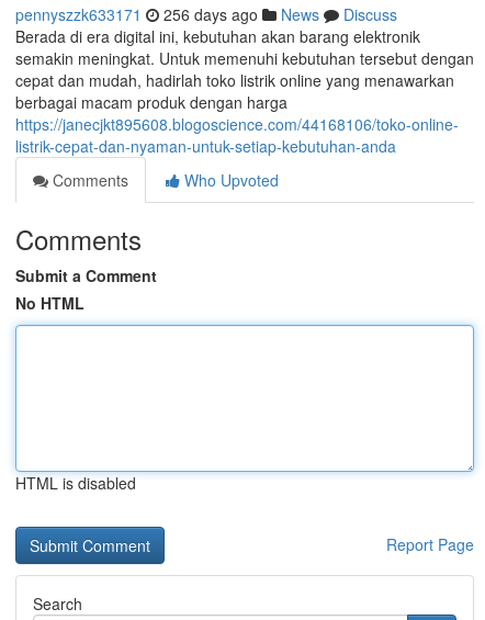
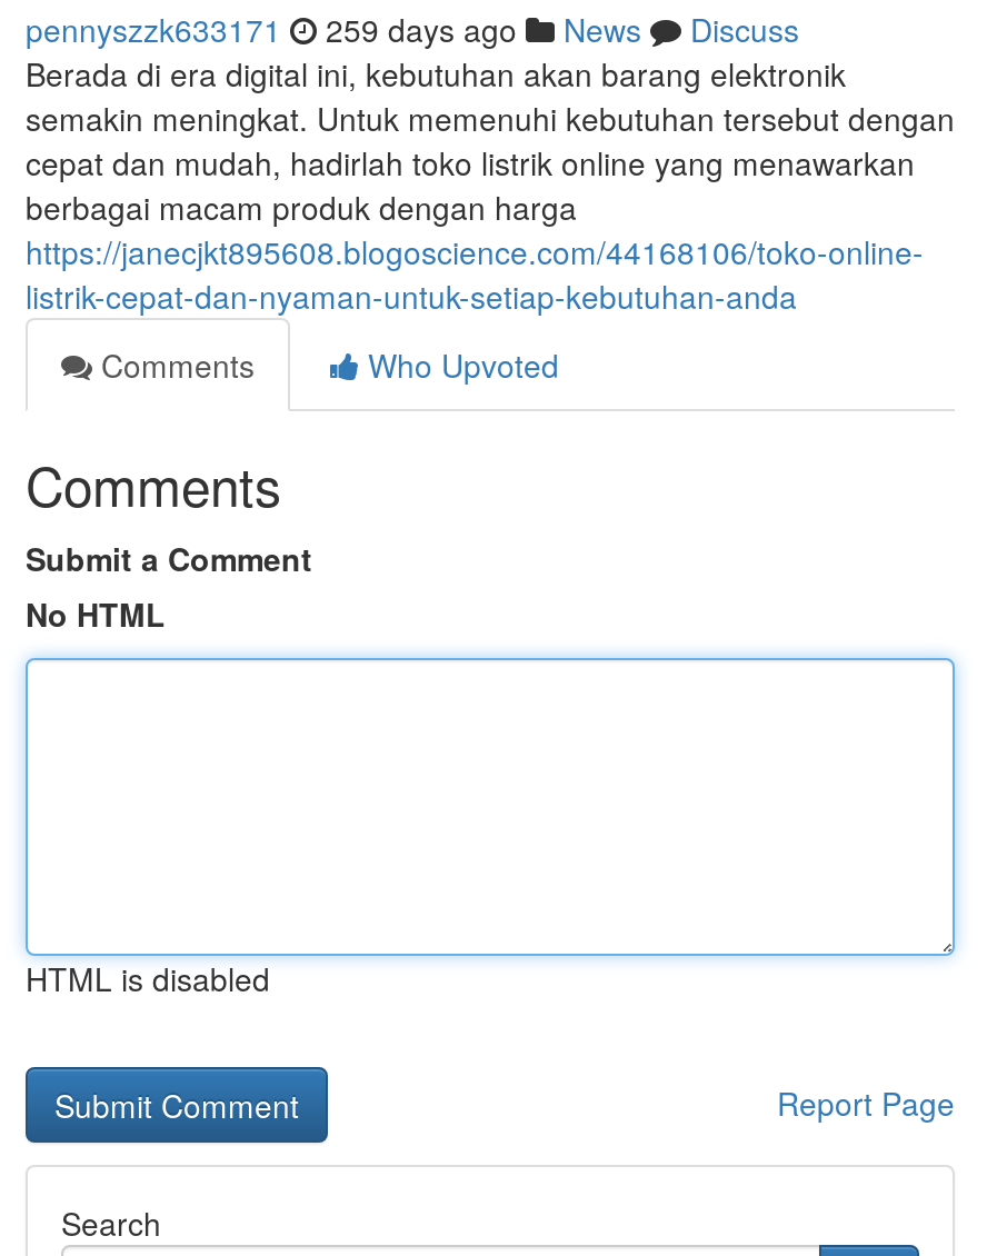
[15,3,397,25] pennyszzk633171 256 days ago News Discuss -> [26,7,799,51] pennyszzk633171 259 days ago News Discuss

